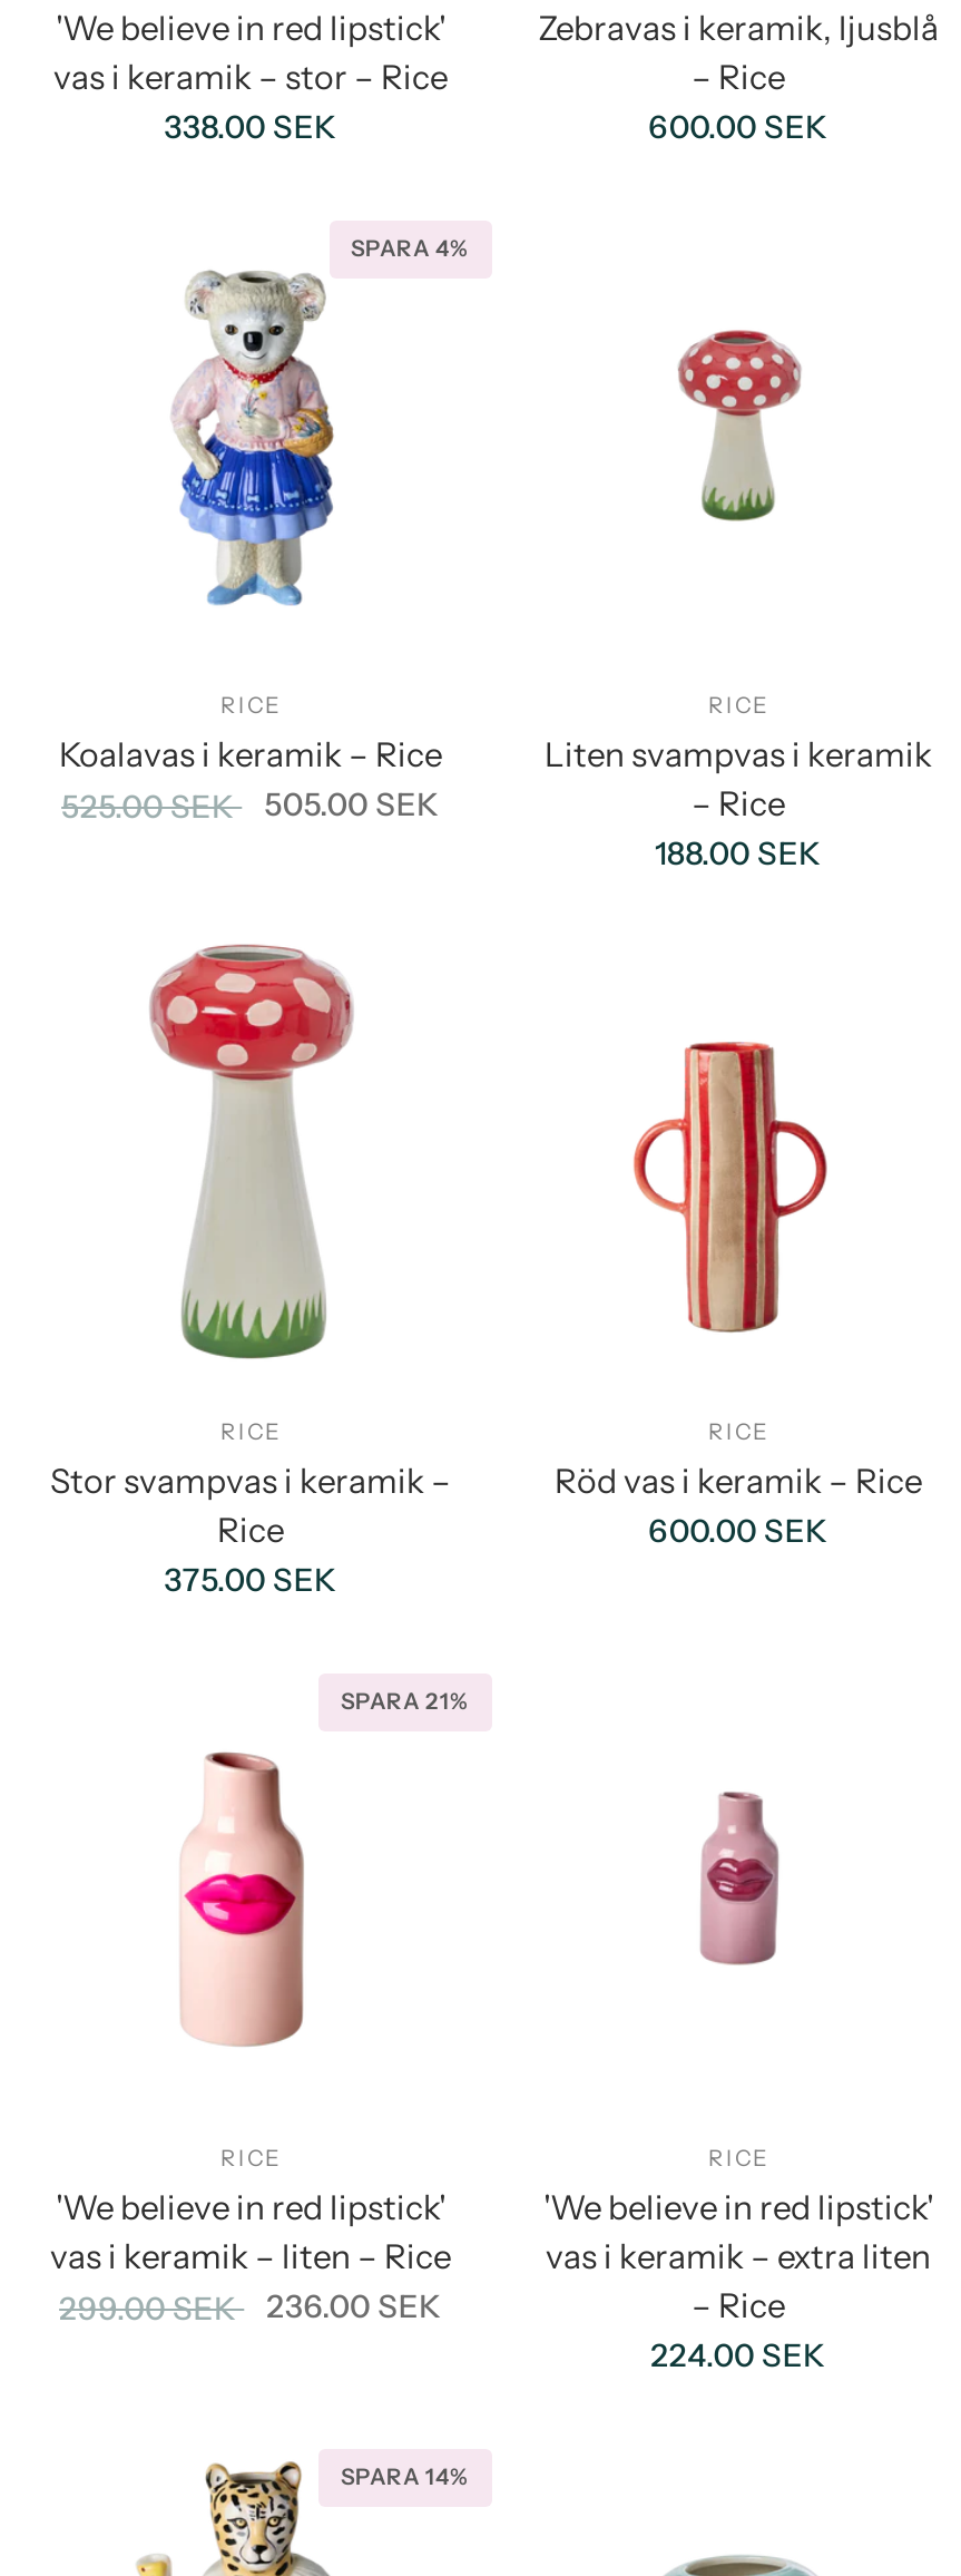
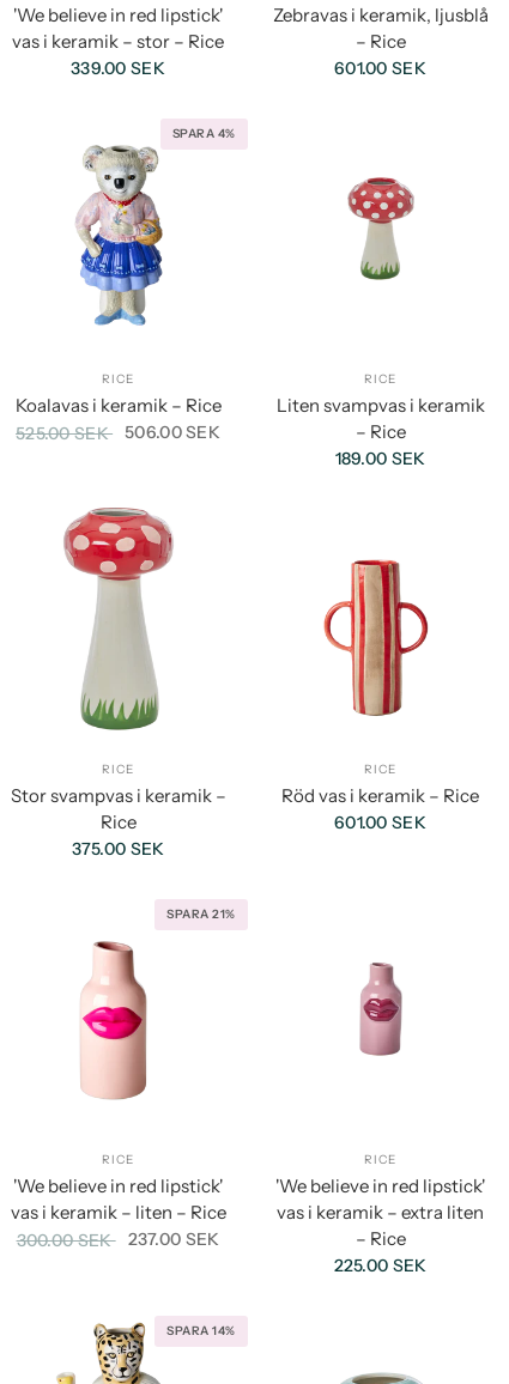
[164,107,337,147] 338.00 SEK -> [71,57,165,79] 339.00 SEK
[648,107,828,147] 600.00 SEK -> [334,57,426,79] 601.00 SEK
[61,784,440,827] 525.00 SEK 505.00 SEK -> [16,421,220,444] 525.00 SEK 506.00 SEK
[655,833,822,874] 188.00 SEK -> [335,448,426,469] 189.00 SEK
[648,1511,828,1551] 600.00 SEK -> [334,812,426,833] 601.00 SEK
[59,2286,442,2328] 299.00 SEK 236.00 SEK -> [16,1228,220,1251] 300.00 SEK 237.00 SEK
[651,2335,826,2375] 224.00 SEK -> [334,1255,427,1276] 225.00 SEK

